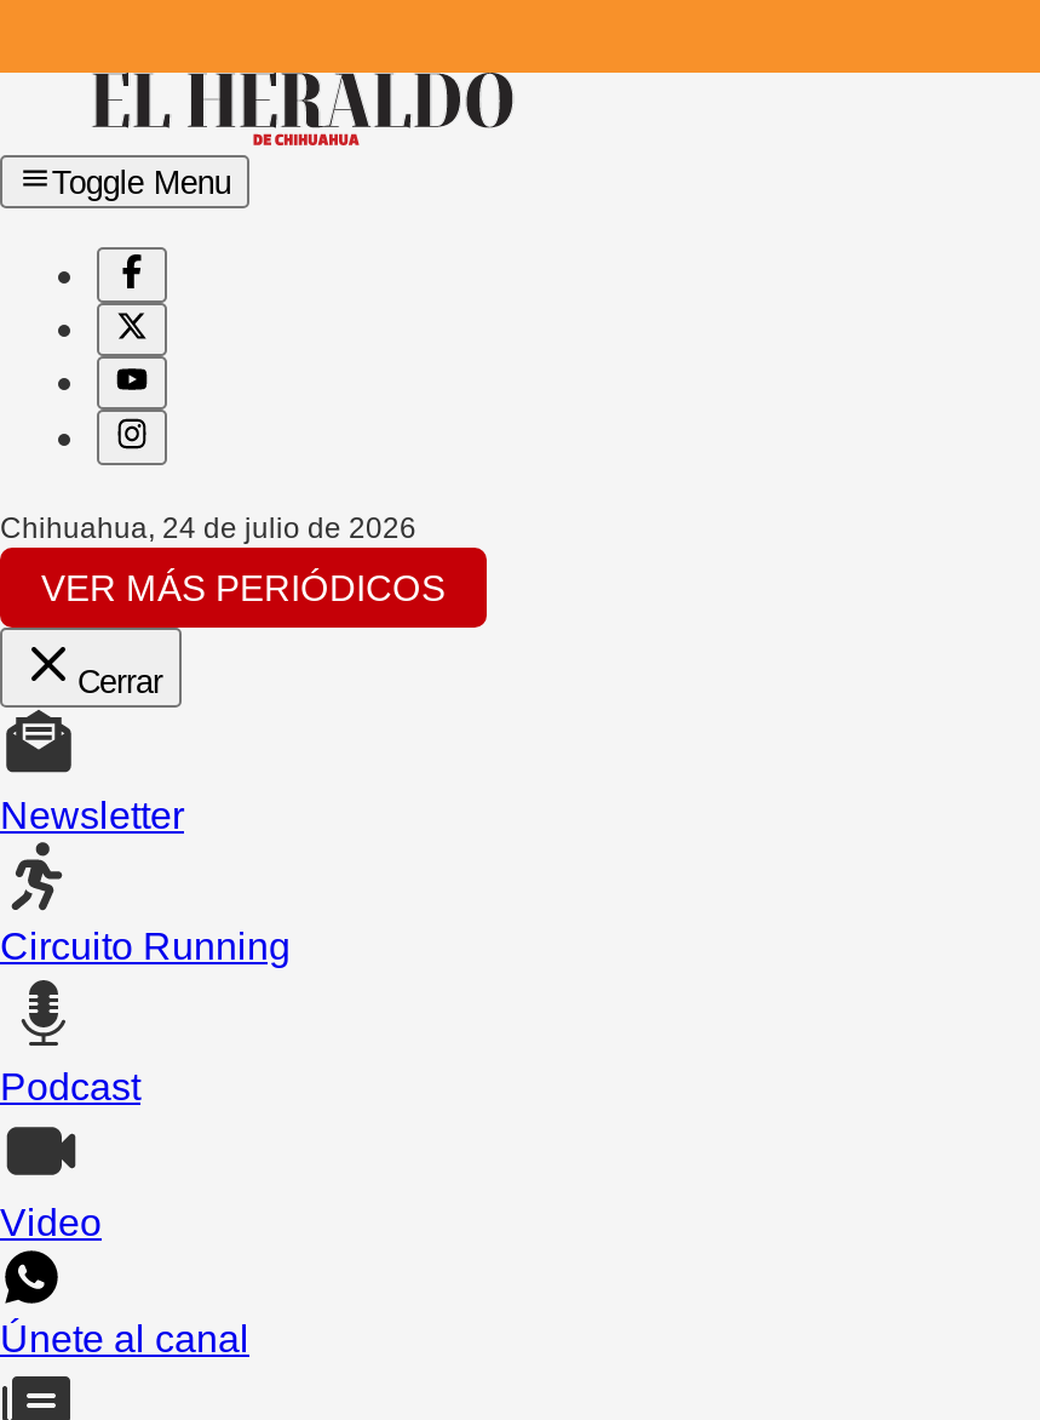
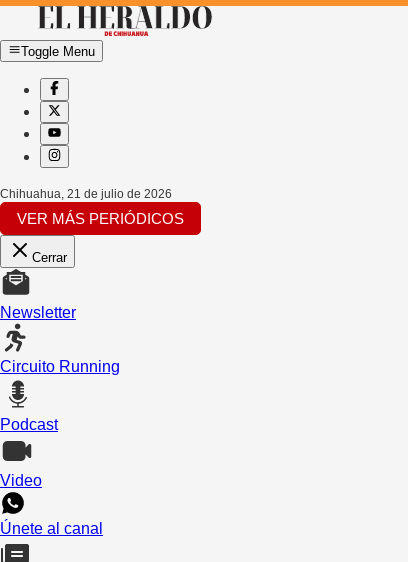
[0,510,416,544] Chihuahua, 24 de julio de 2026 -> [0,187,172,201] Chihuahua, 21 de julio de 2026

